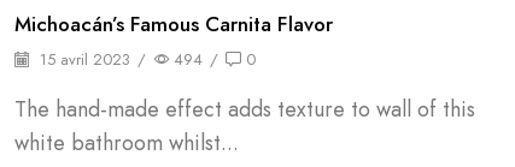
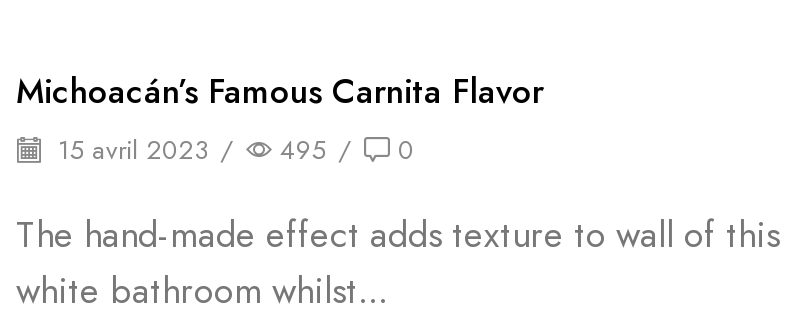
[35,48,256,71] 15 avril 2023 / 494 / 0 -> [50,132,414,170] 15 avril 2023 / 495 / 0

